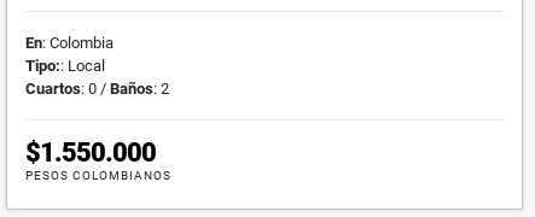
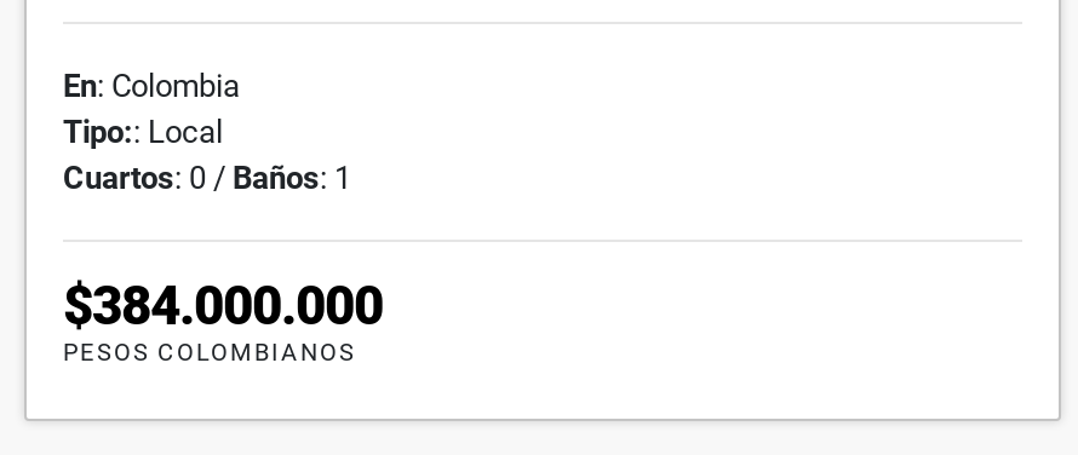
[25,80,169,98] Cuartos: 0 / Baños: 2 -> [63,160,351,196] Cuartos: 0 / Baños: 1
[25,138,156,168] $1.550.000 -> [63,276,383,337] $384.000.000

